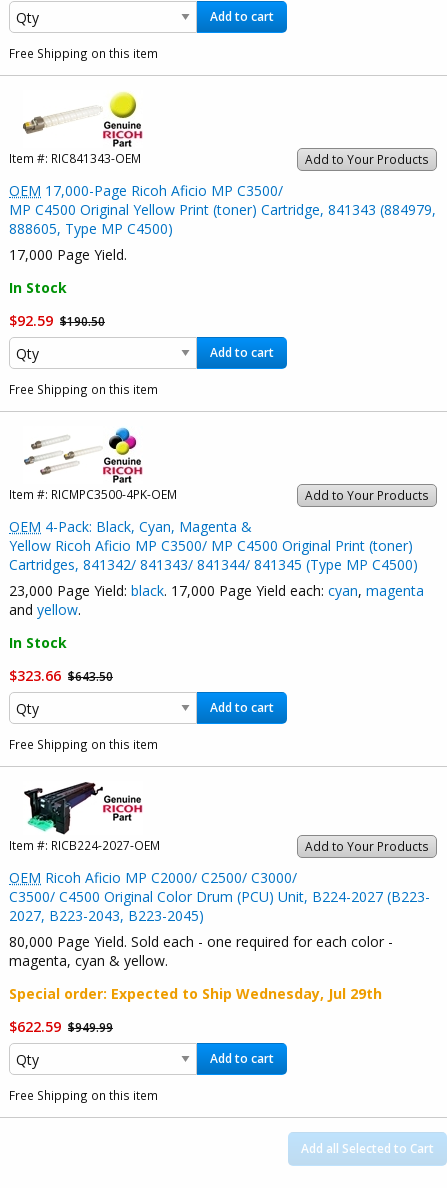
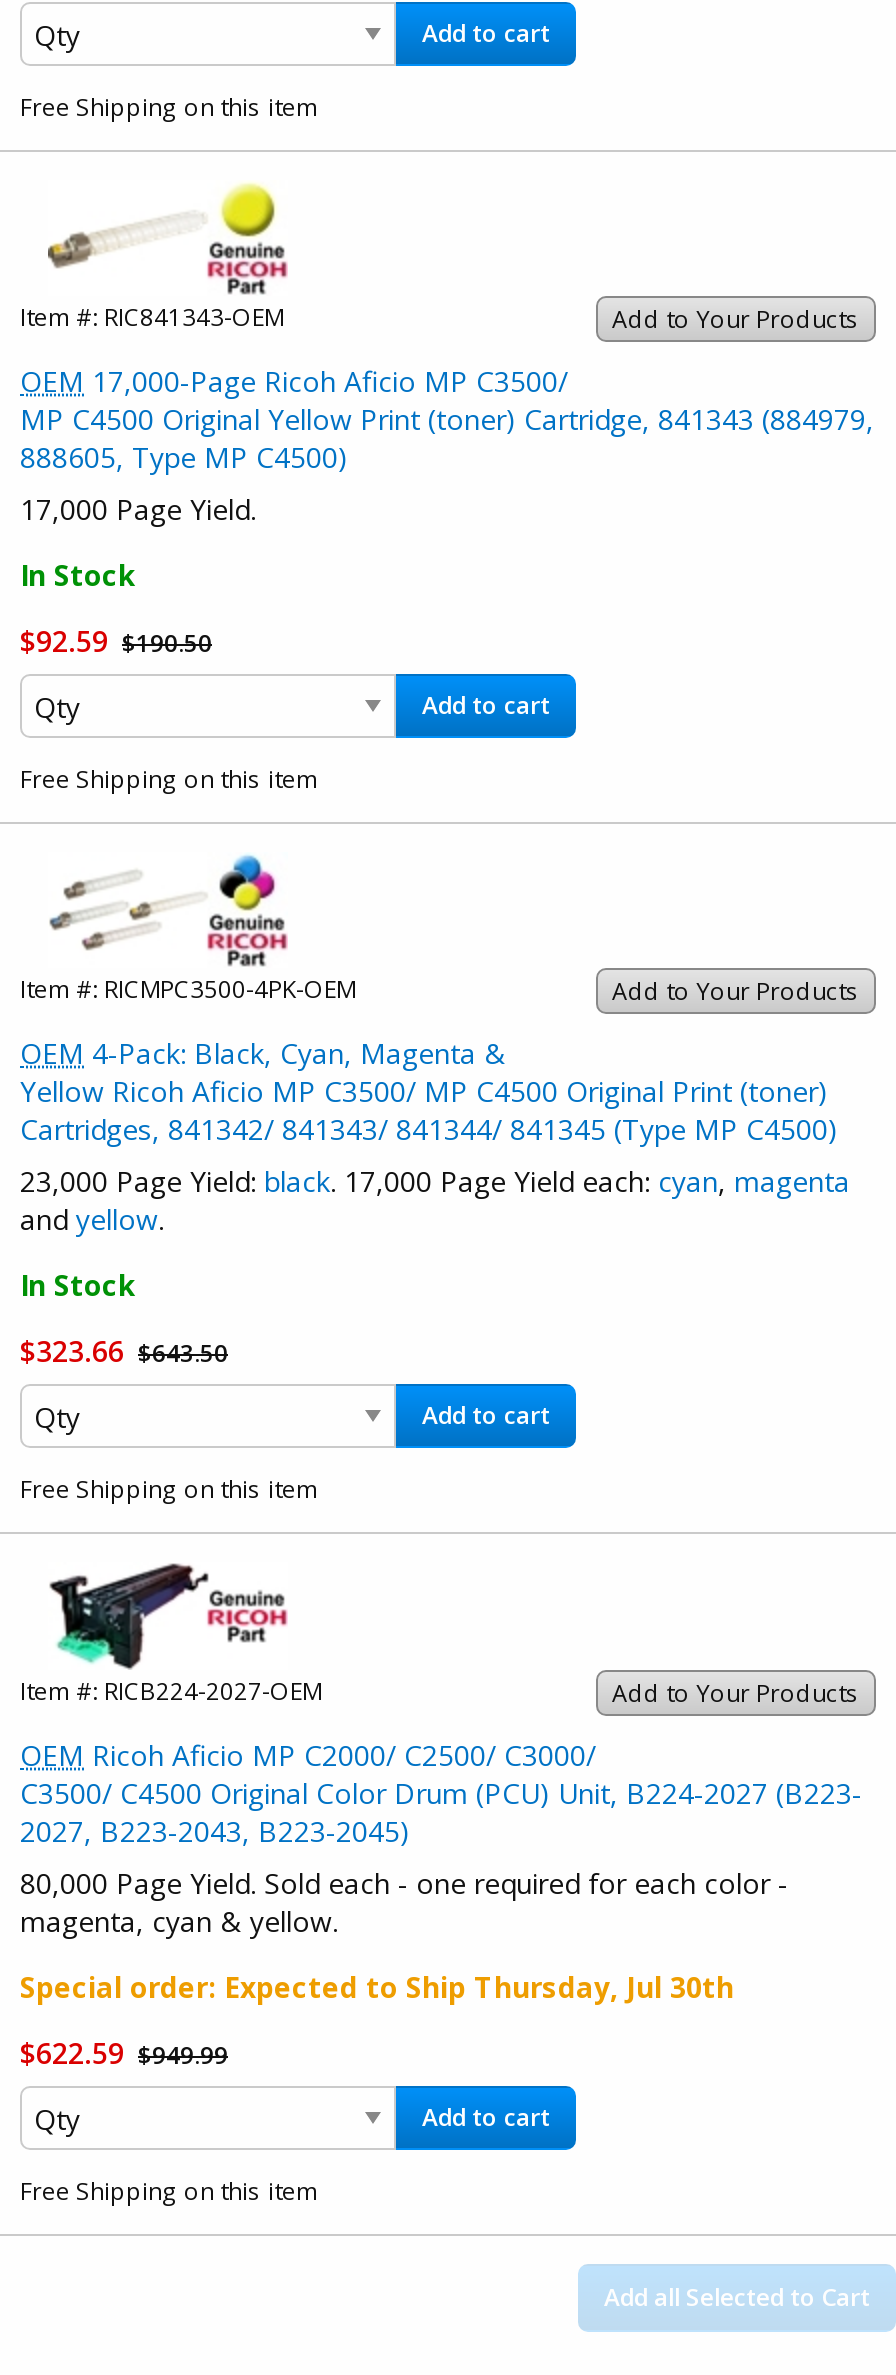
[9,984,382,1003] Special order: Expected to Ship Wednesday, Jul 29th -> [20,1968,734,2006] Special order: Expected to Ship Thursday, Jul 30th

